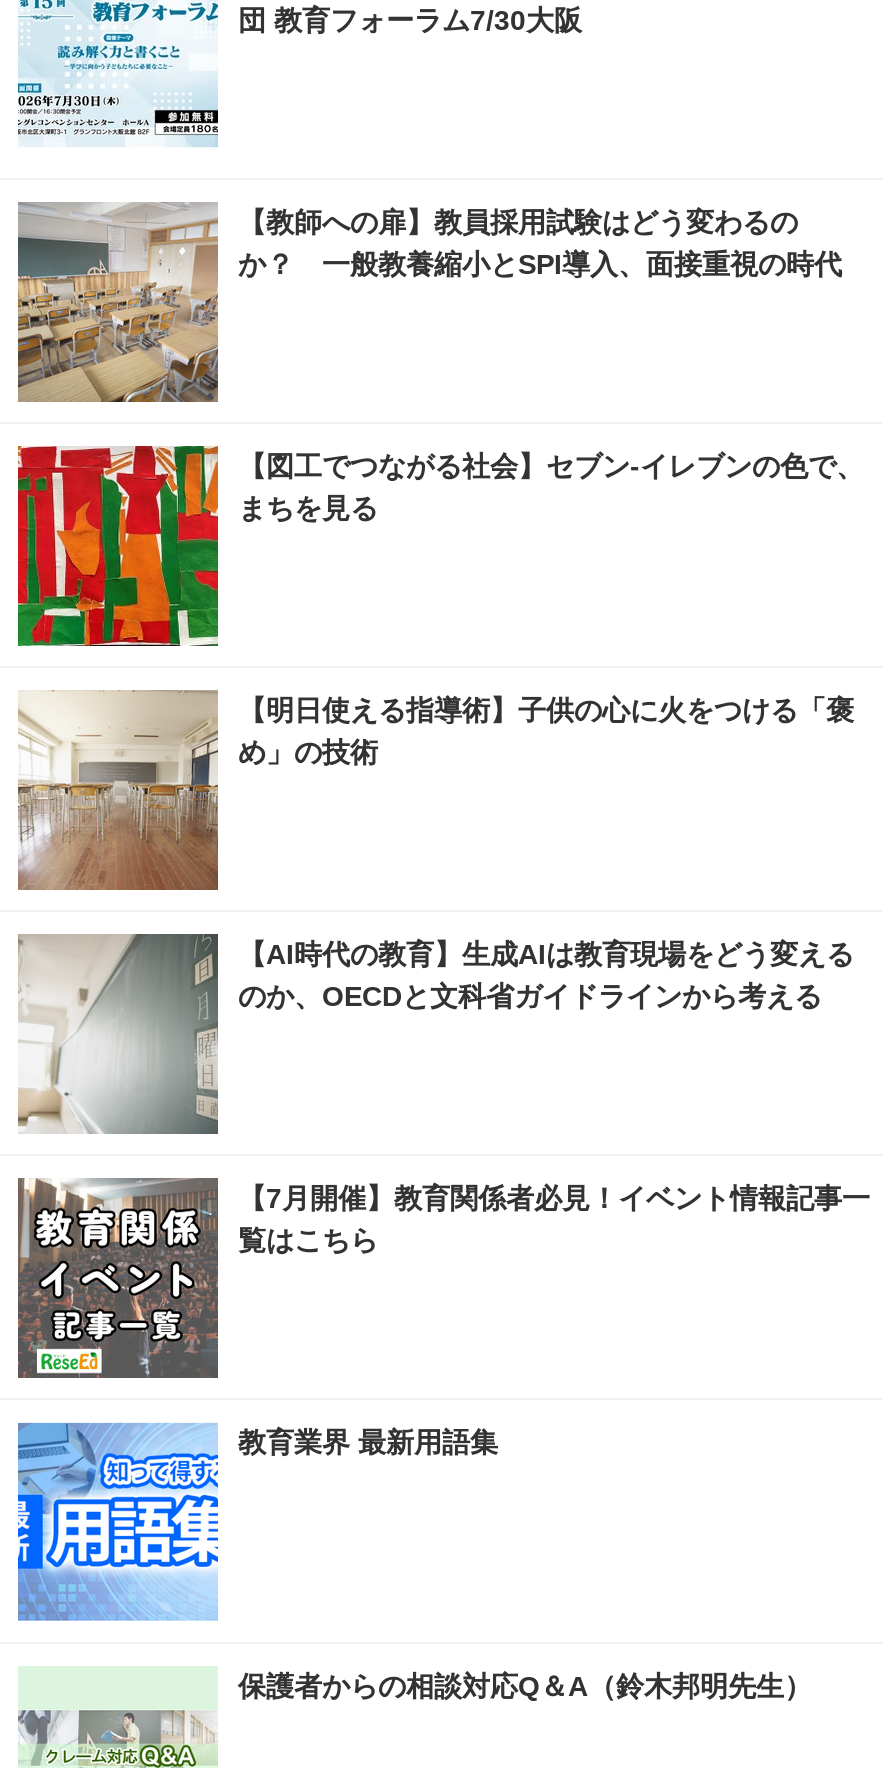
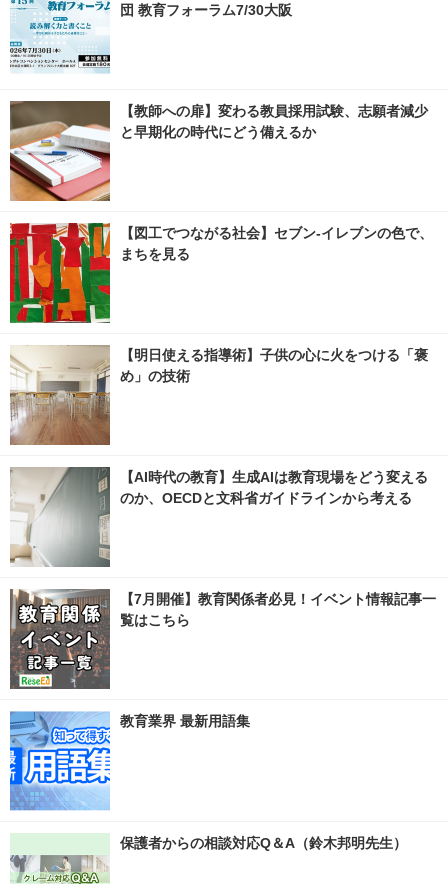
[16,202,842,404] [image] | 【教師への扉】教員採用試験はどう変わるの | か？ 一般教養縮小とSPI導入、面接重視の時代 -> [9,100,428,202] [image] | 【教師への扉】変わる教員採用試験、志願者減少 | と早期化の時代にどう備えるか

